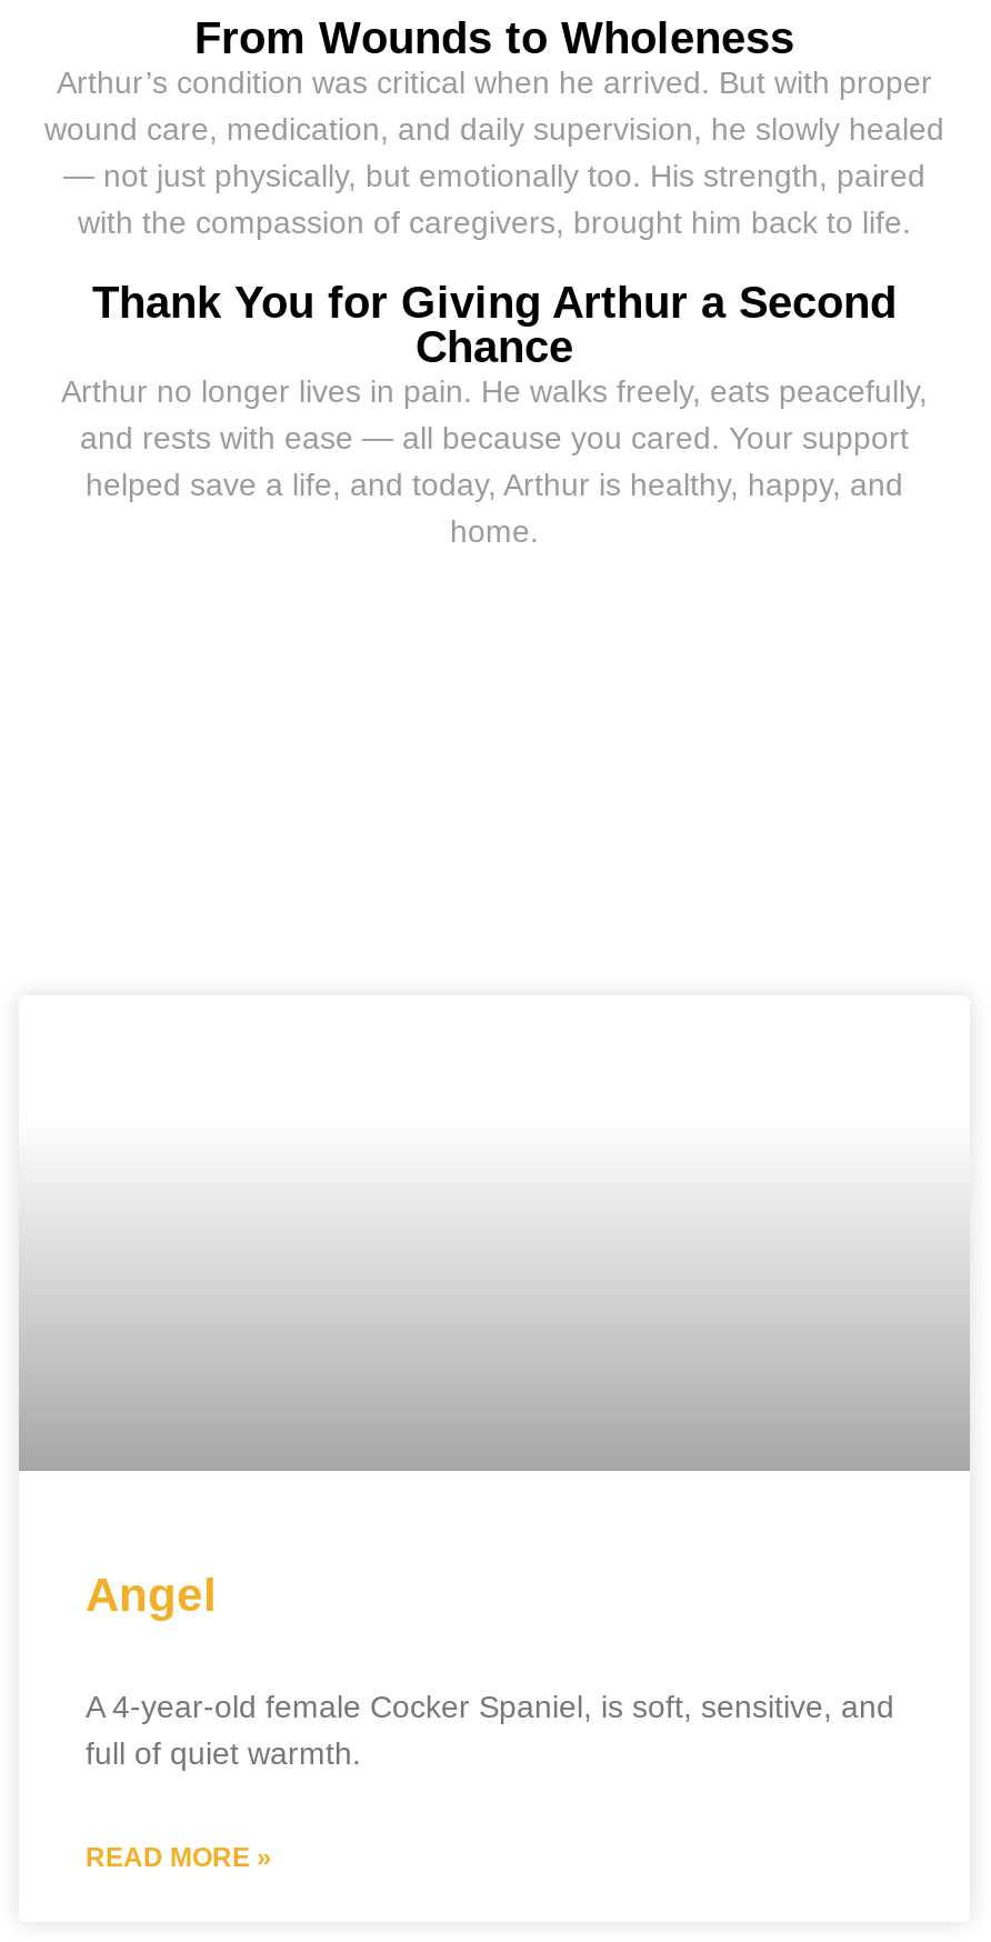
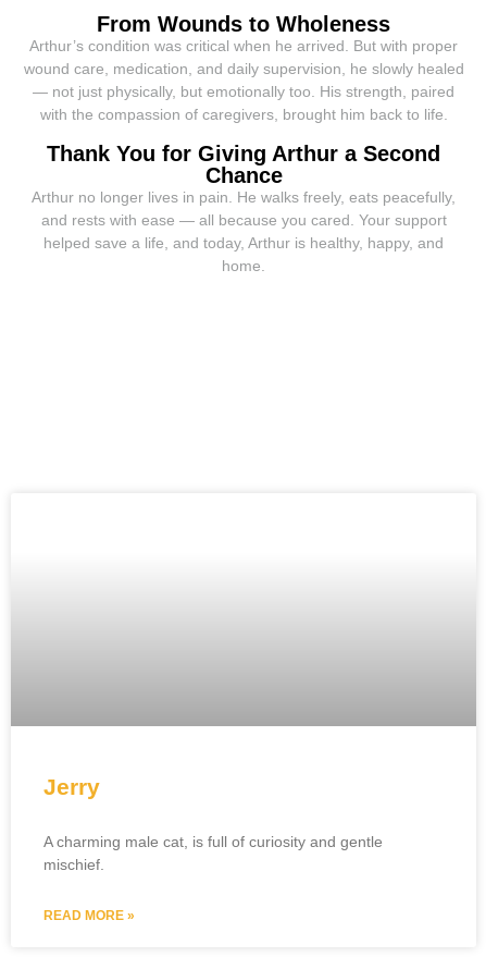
[86,1569,217,1620] Angel -> [43,774,100,799] Jerry
[86,1689,894,1771] A 4-year-old female Cocker Spaniel, is soft, sensitive, and | full of quiet warmth. -> [43,833,383,873] A charming male cat, is full of curiosity and gentle | mischief.

